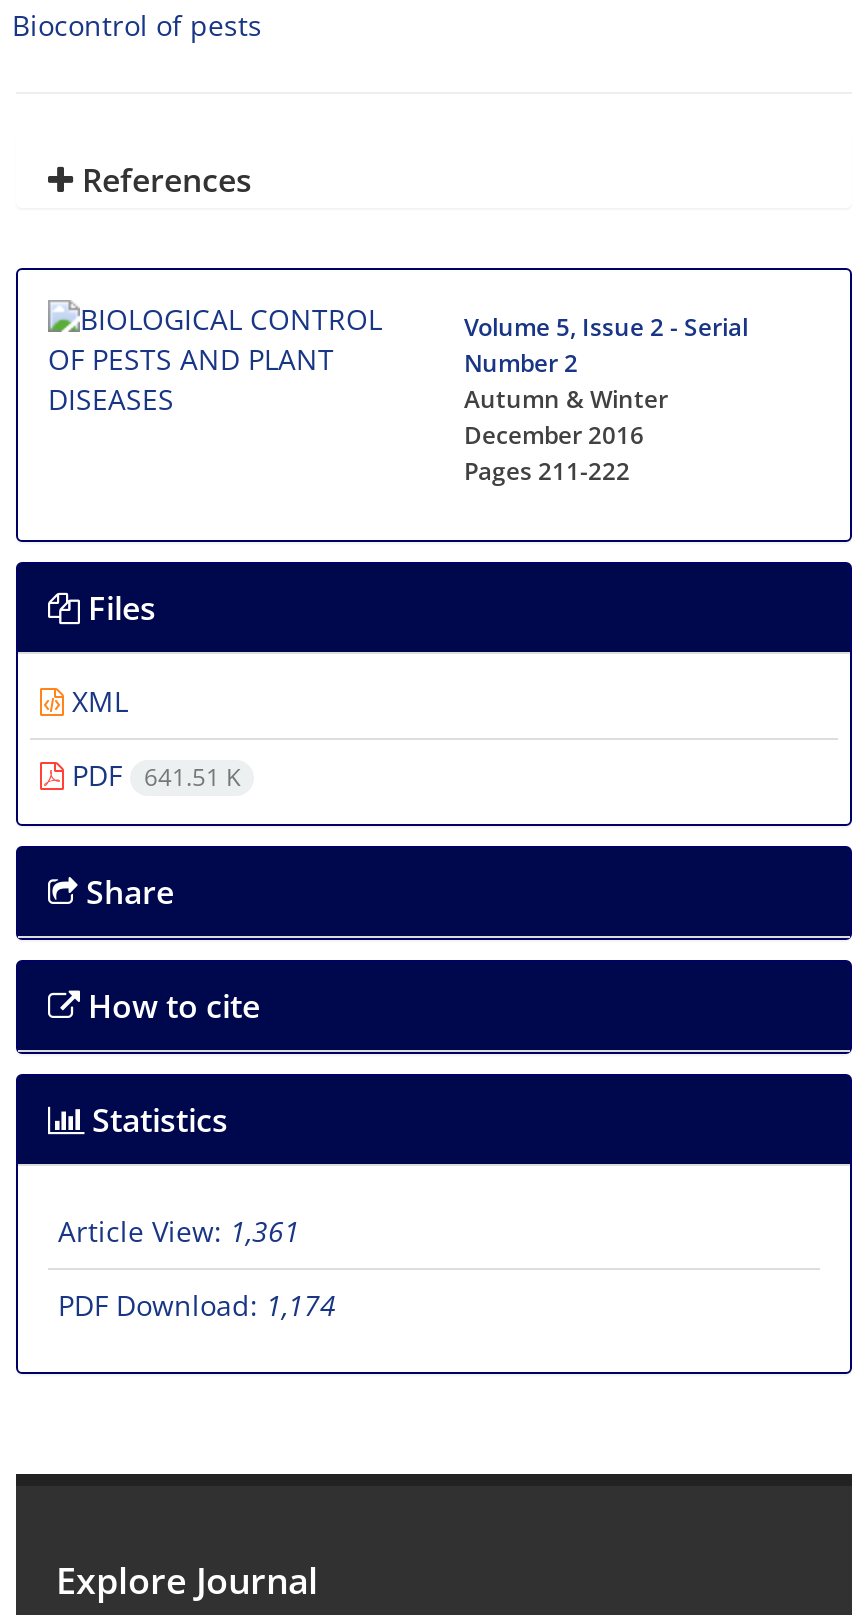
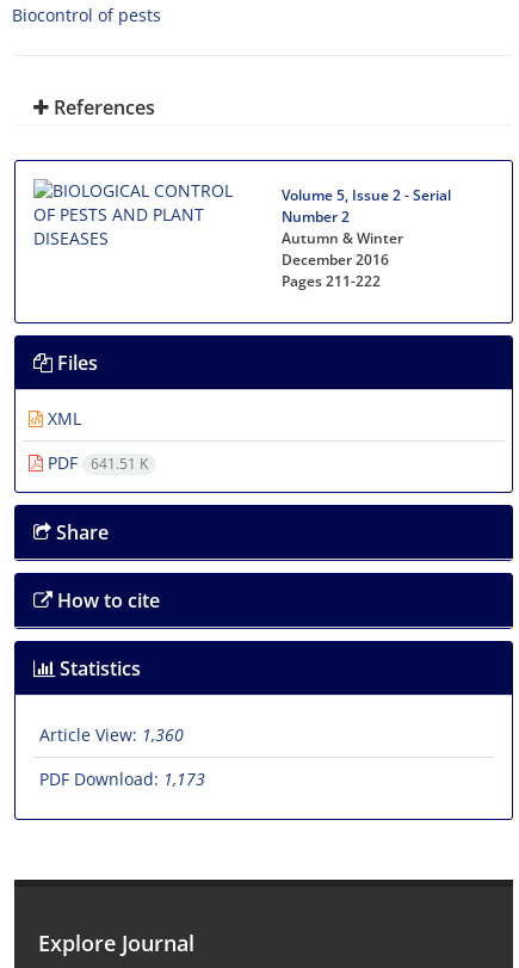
[58,1212,300,1250] Article View: 1,361 -> [39,724,184,746] Article View: 1,360
[58,1286,336,1324] PDF Download: 1,174 -> [39,768,205,790] PDF Download: 1,173

